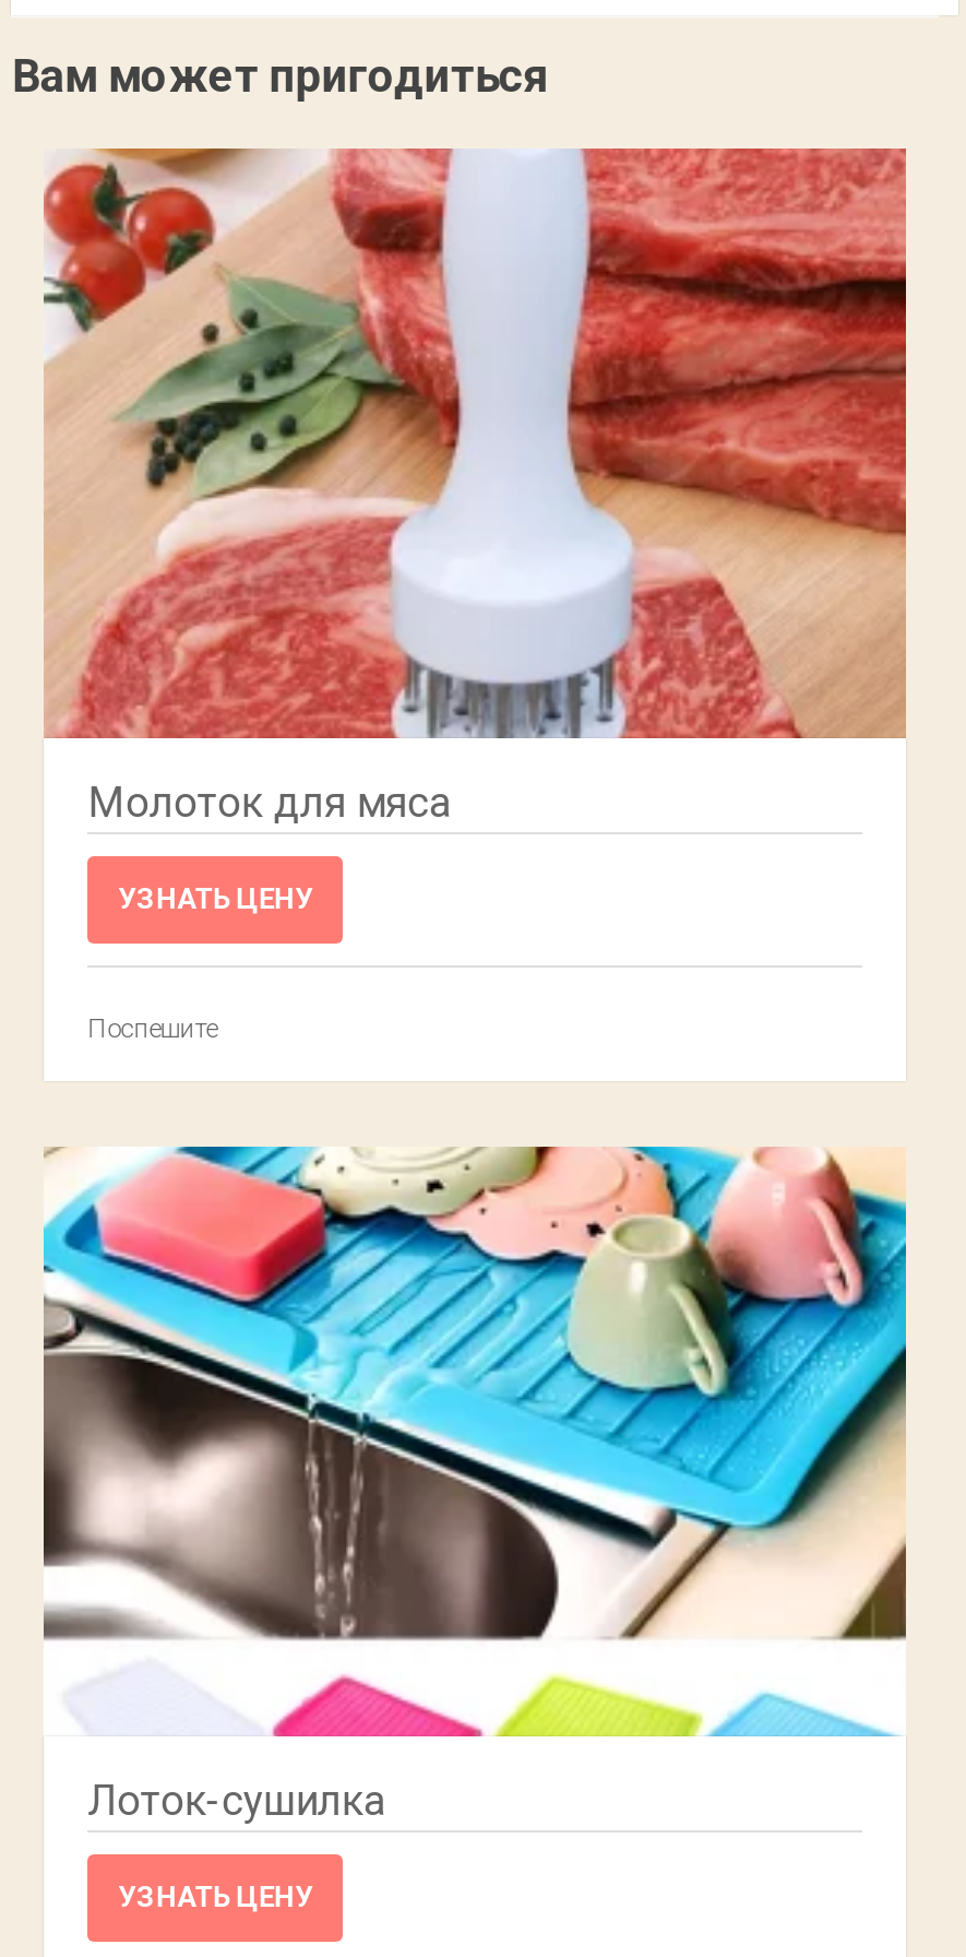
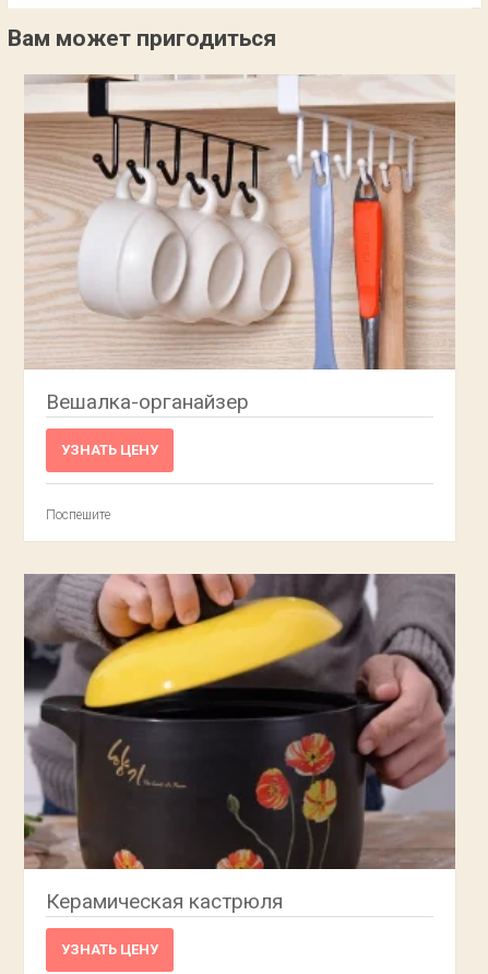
[41,146,908,828] [image] | Молоток для мяса -> [23,74,455,414] [image] | Вешалка-органайзер
[41,1144,908,1826] [image] | Лоток-сушилка -> [23,573,456,914] [image] | Керамическая кастрюля

